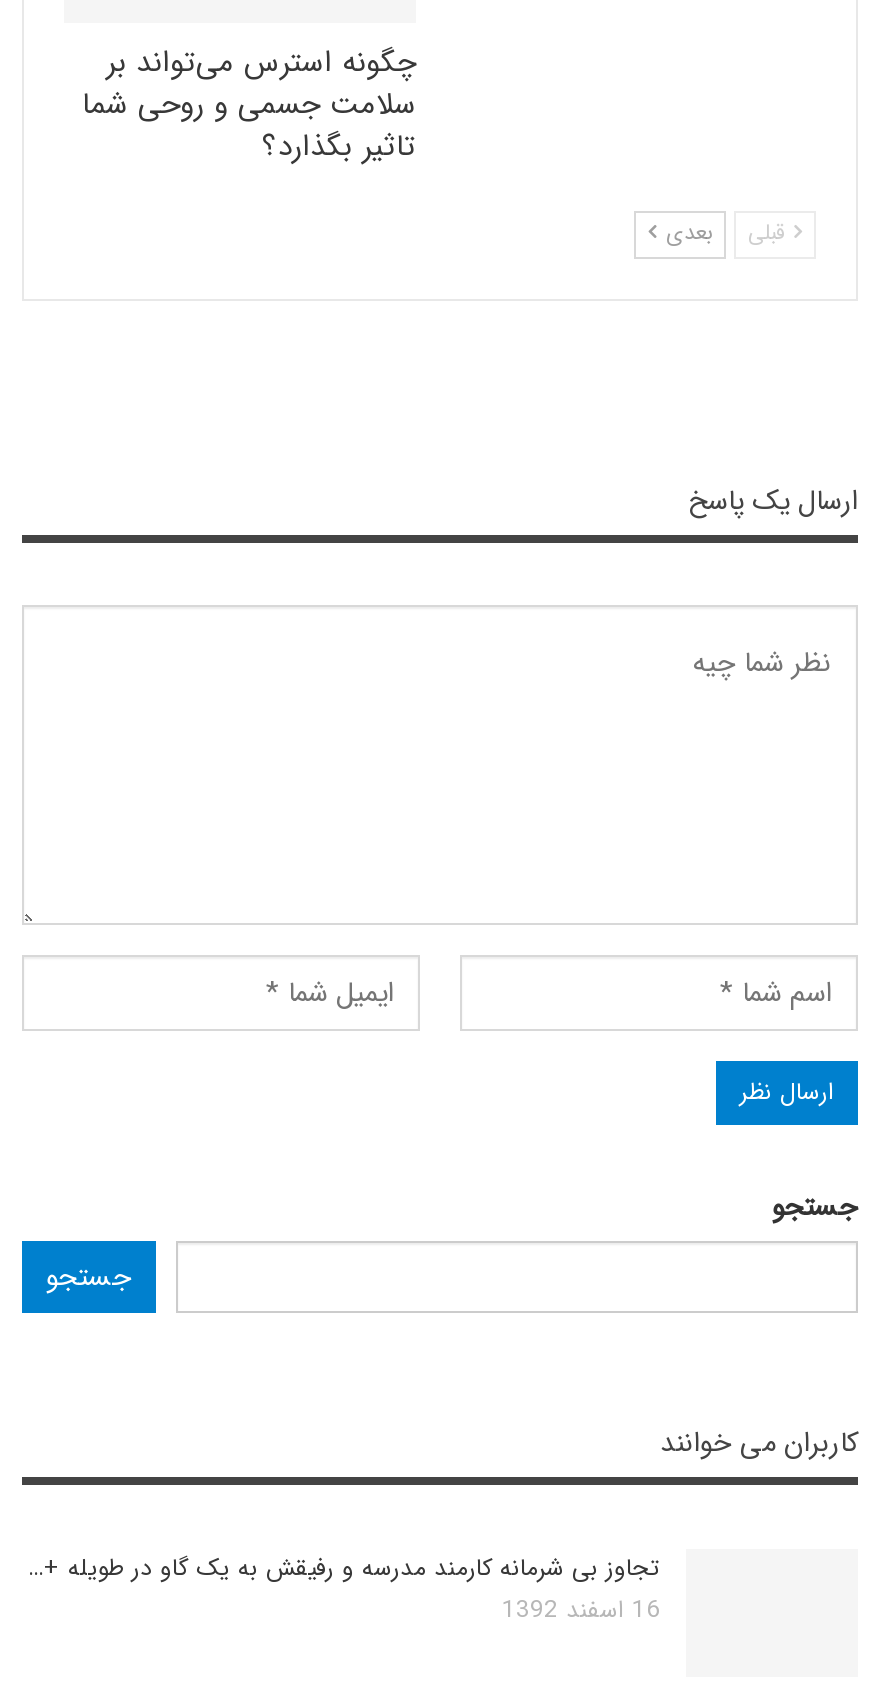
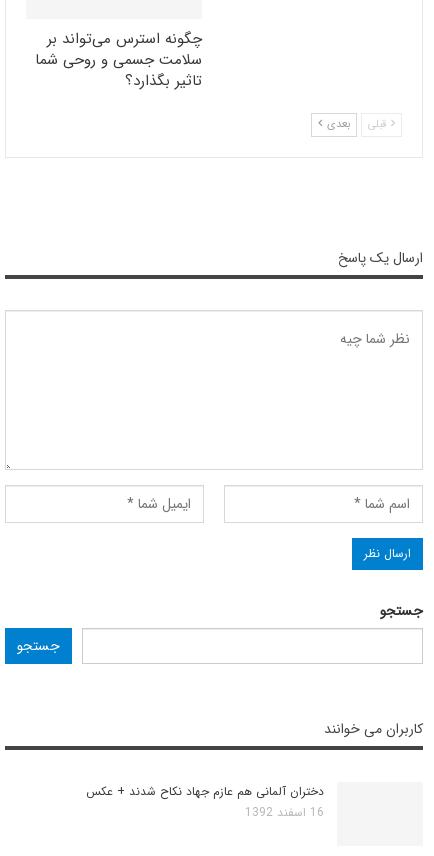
[28,1549,660,1587] تجاوز بی شرمانه کارمند مدرسه و رفیقش به یک گاو در طویله +… -> [86,782,324,801] دختران آلمانی هم عازم جهاد نکاح شدند + عکس

